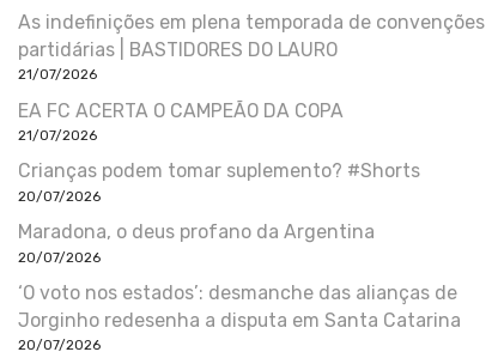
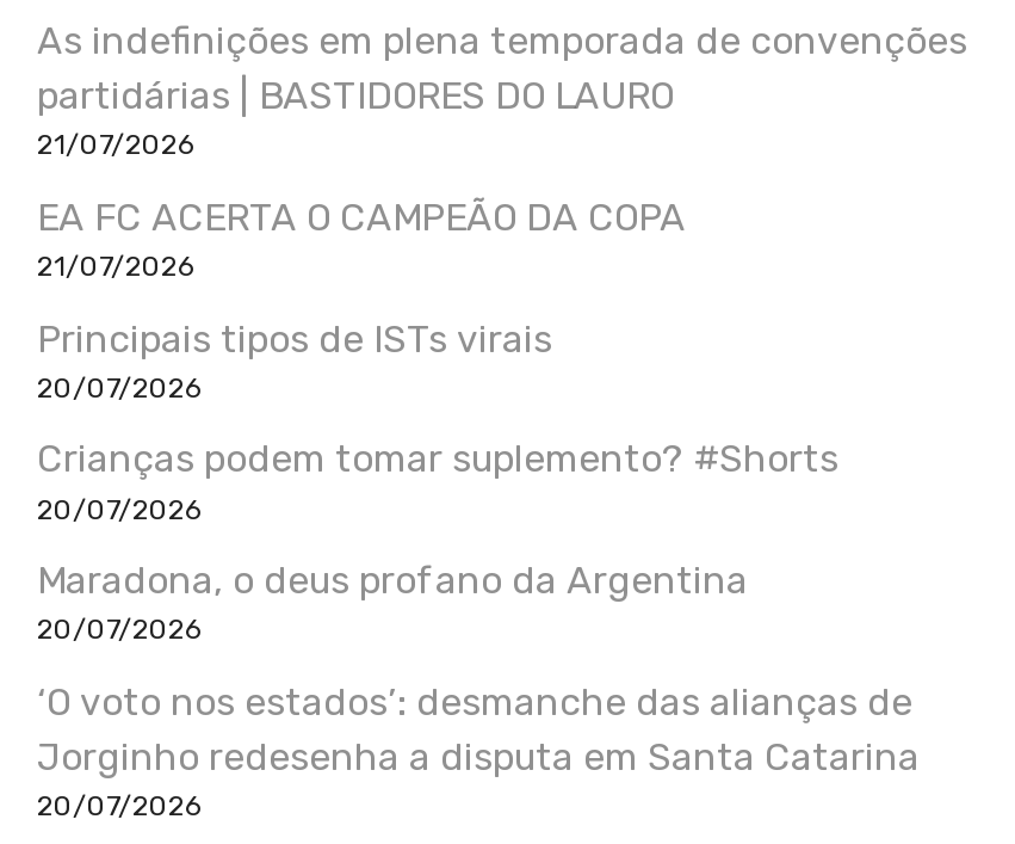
none -> [37,315,552,404] Principais tipos de ISTs virais | 20/07/2026

